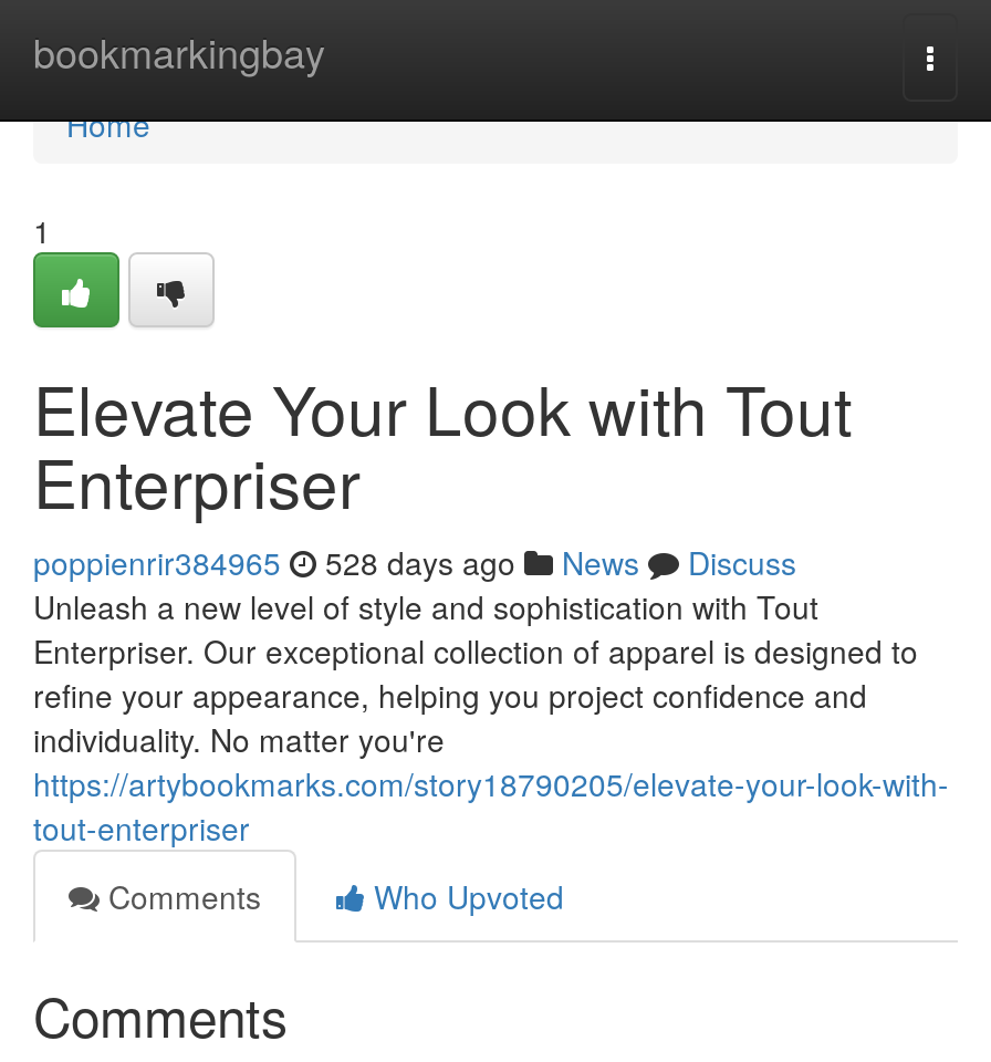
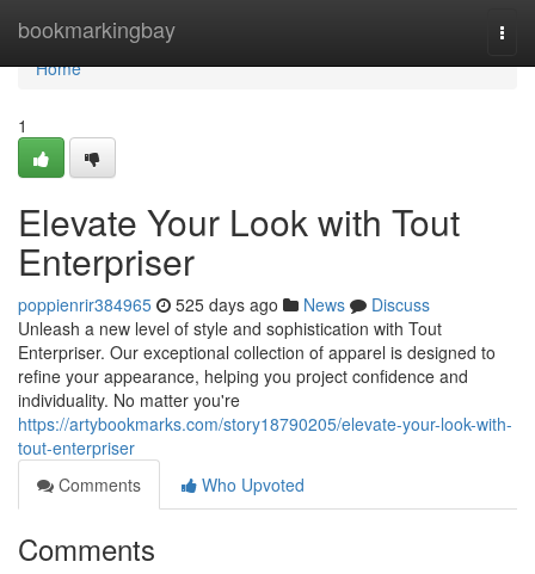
[33,540,796,584] poppienrir384965 528 days ago News Discuss -> [18,292,430,316] poppienrir384965 525 days ago News Discuss

